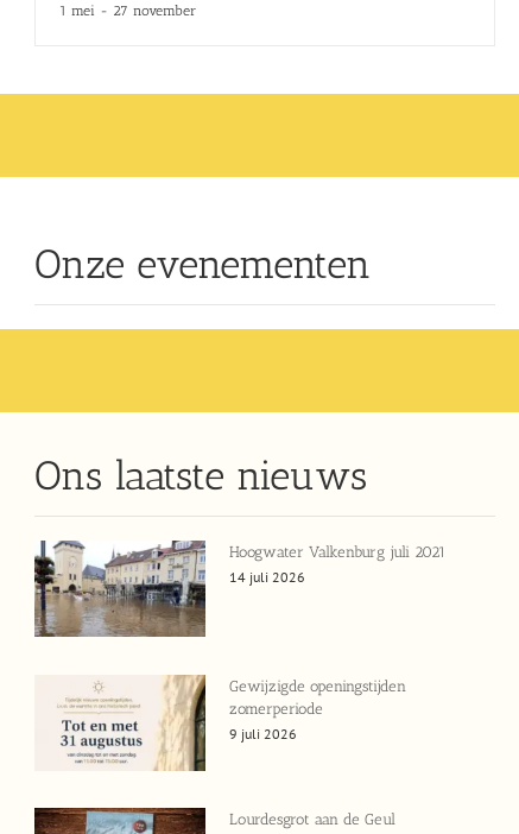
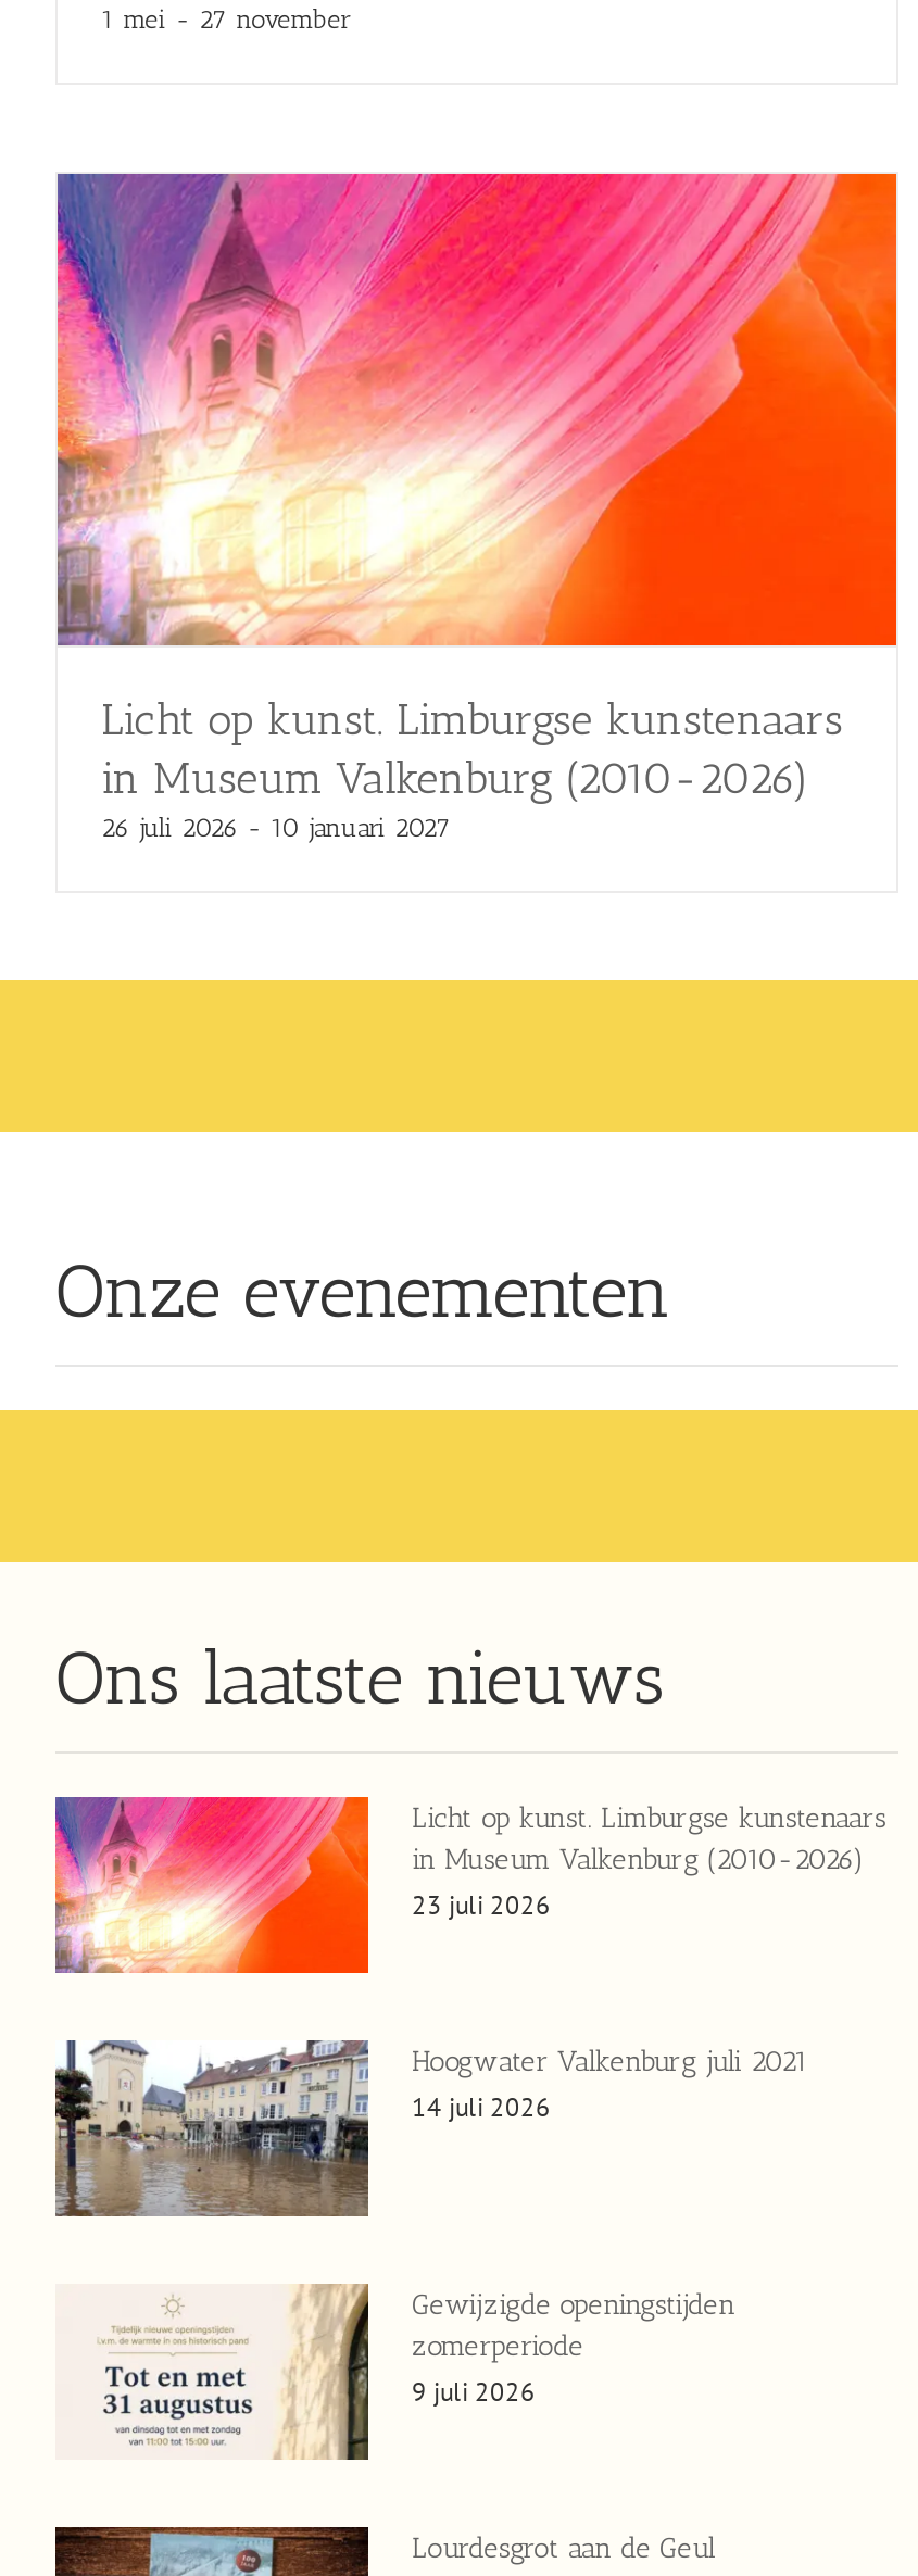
none -> [55,172,898,843] [image] | Licht op kunst. Limburgse kunstenaars | in Museum Valkenburg (2010-2026) | 26 juli 2026 - 10 januari 2027
none -> [53,1795,885,1975] [image] | Licht op kunst. Limburgse kunstenaars | in Museum Valkenburg (2010-2026) | 23 juli 2026

